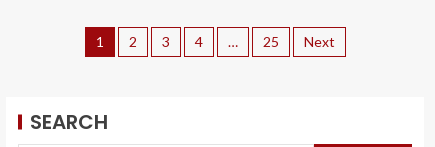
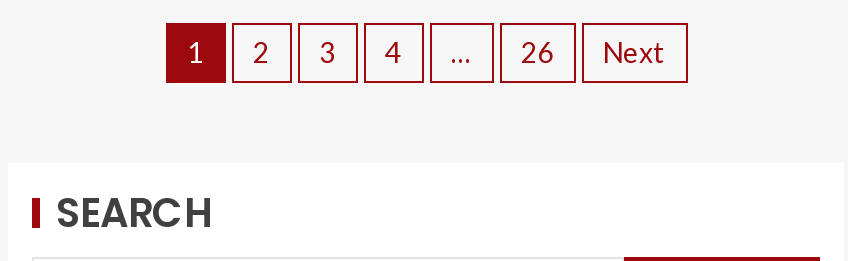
[262,33,278,50] 25 -> [521,35,553,69] 26

